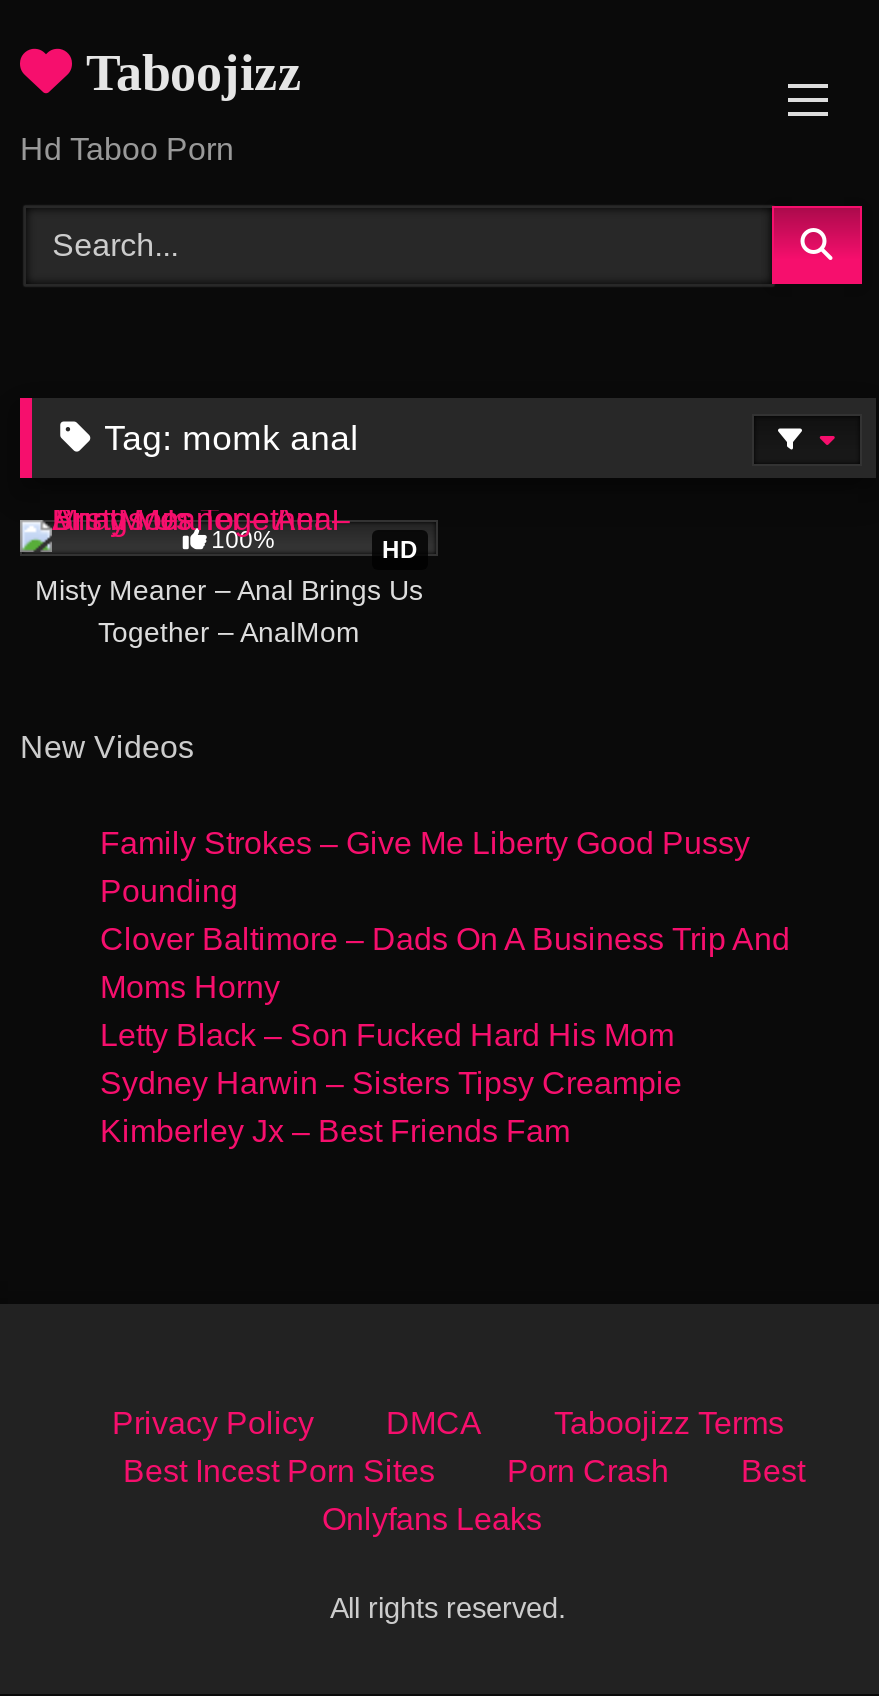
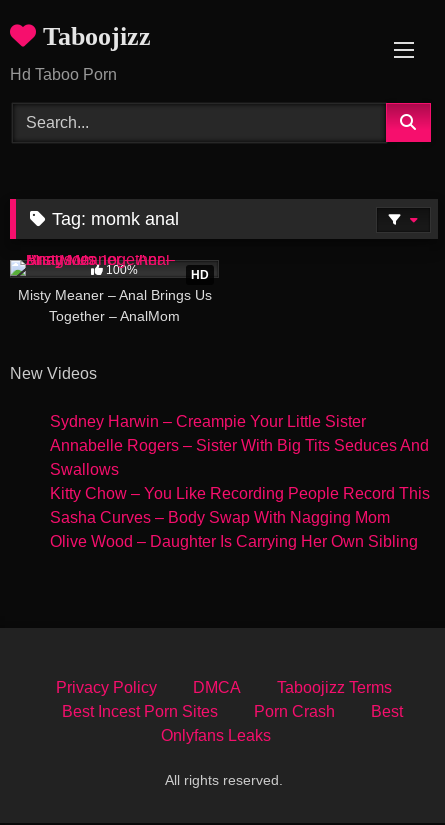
[100,825,790,1147] Family Strokes – Give Me Liberty Good Pussy | Pounding | Clover Baltimore – Dads On A Business Trip And | Moms Horny | Letty Black – Son Fucked Hard His Mom | Sydney Harwin – Sisters Tipsy Creampie | Kimberley Jx – Best Friends Fam -> [50,413,430,550] Sydney Harwin – Creampie Your Little Sister | Annabelle Rogers – Sister With Big Tits Seduces And | Swallows | Kitty Chow – You Like Recording People Record This | Sasha Curves – Body Swap With Nagging Mom | Olive Wood – Daughter Is Carrying Her Own Sibling

